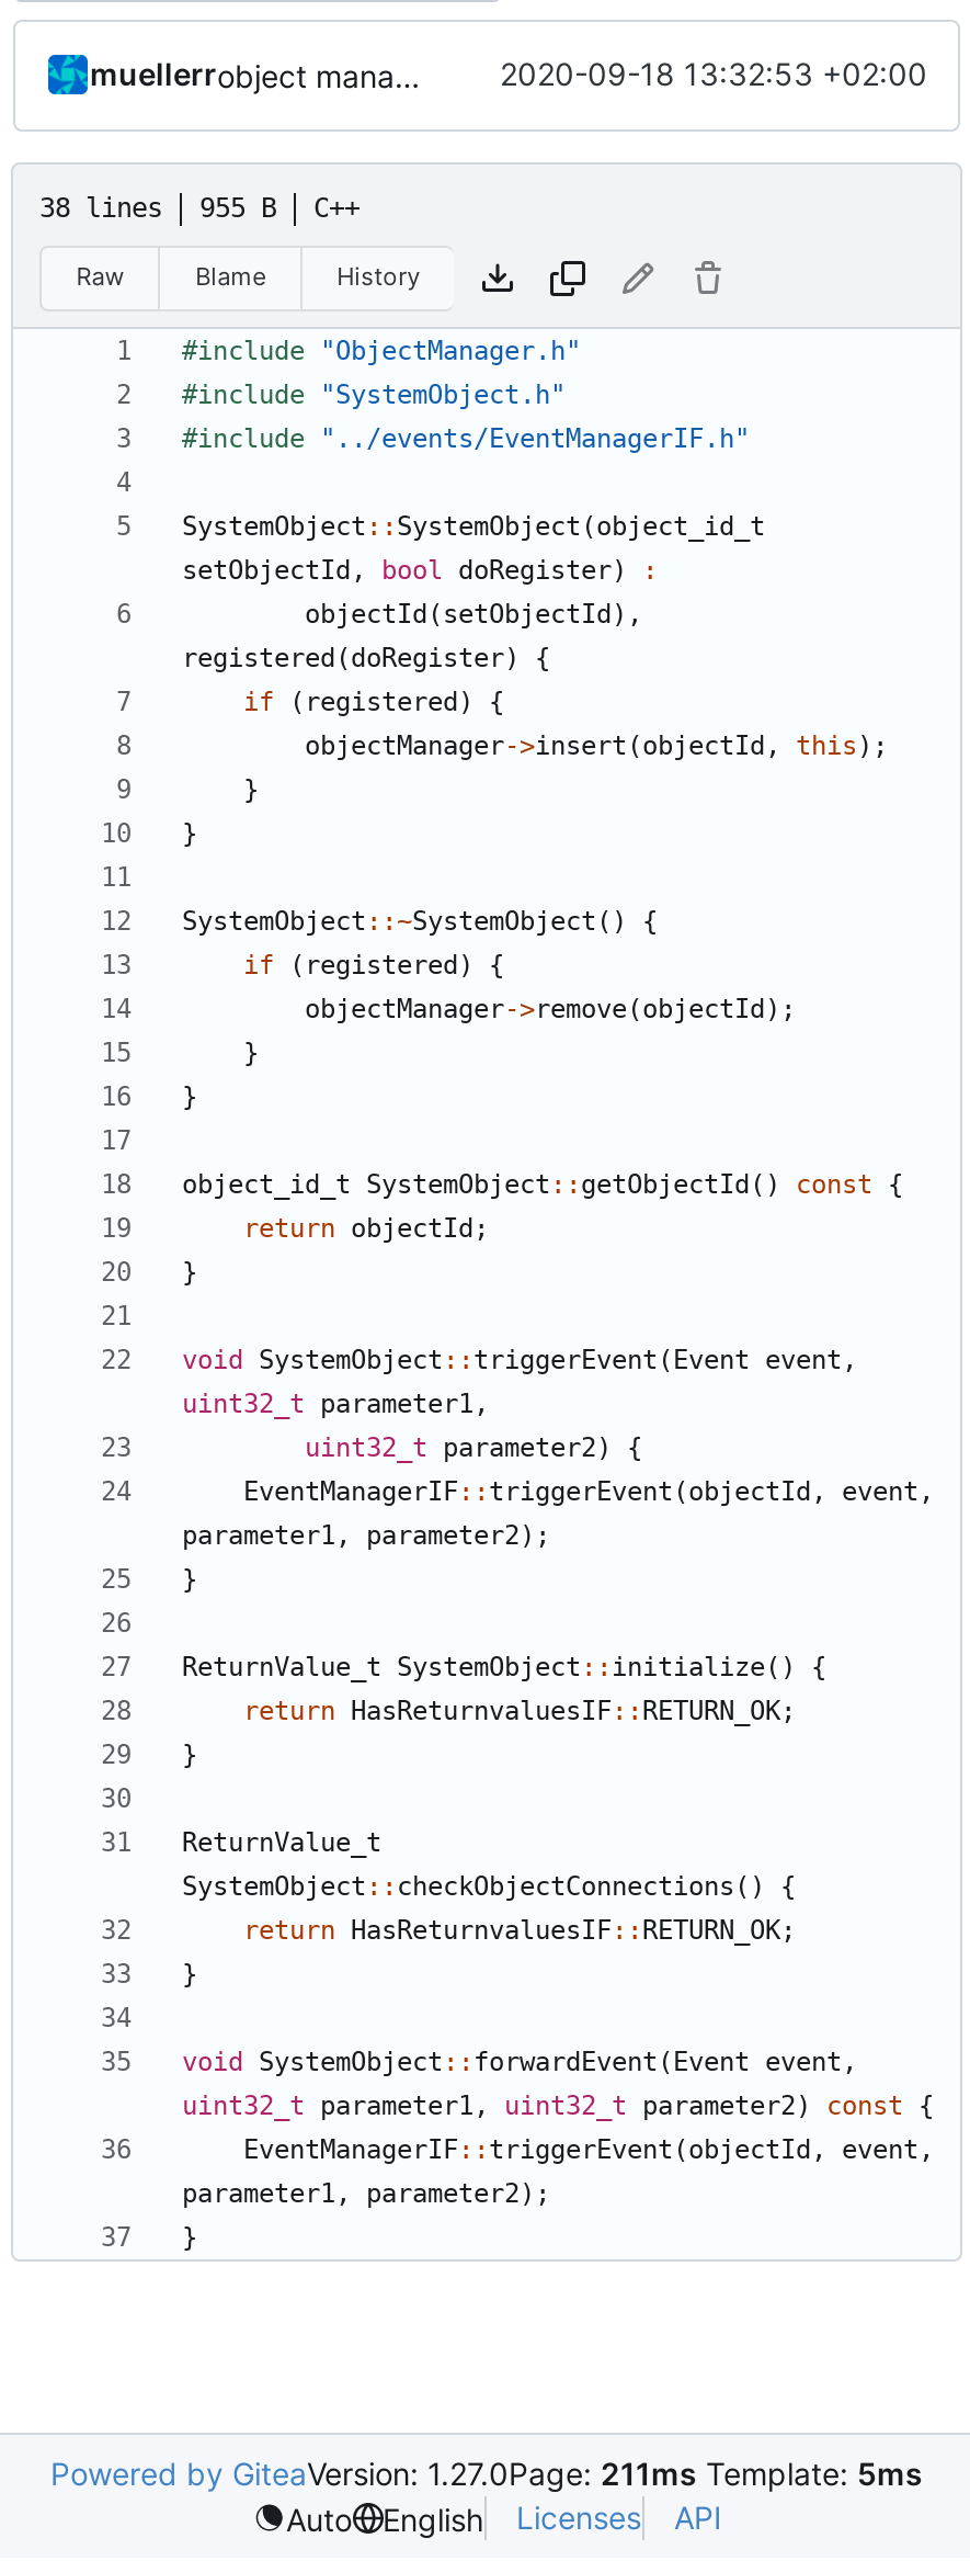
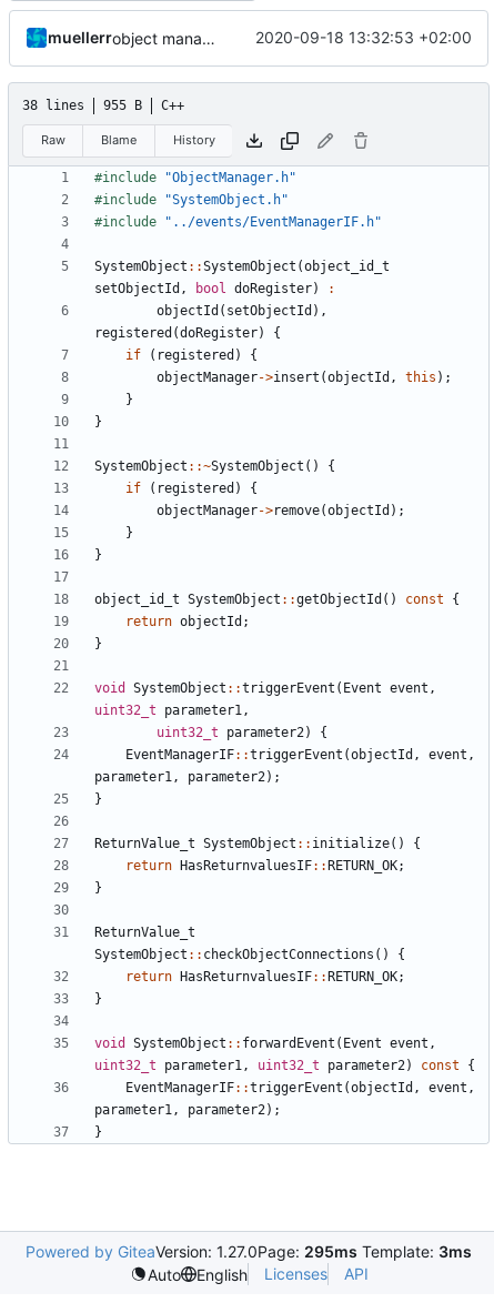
[50,2455,923,2492] Powered by GiteaVersion: 1.27.0Page: 211ms Template: 5ms -> [26,1242,472,1261] Powered by GiteaVersion: 1.27.0Page: 295ms Template: 3ms

